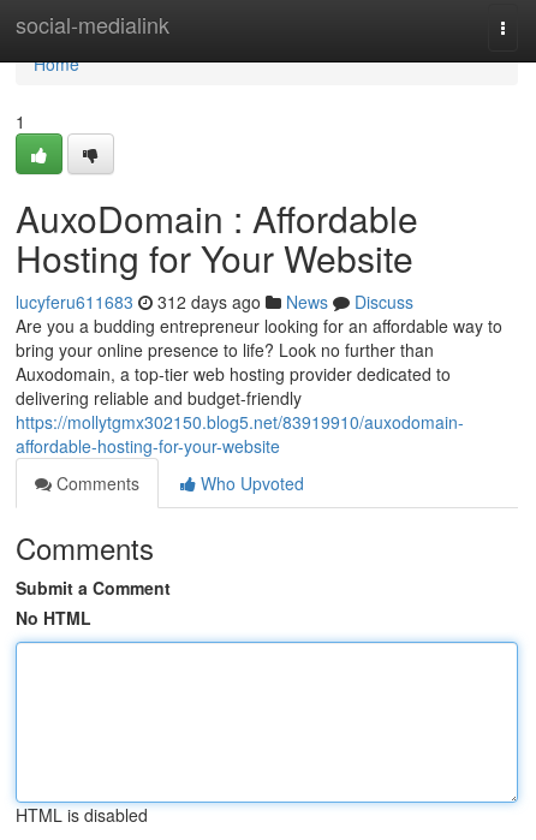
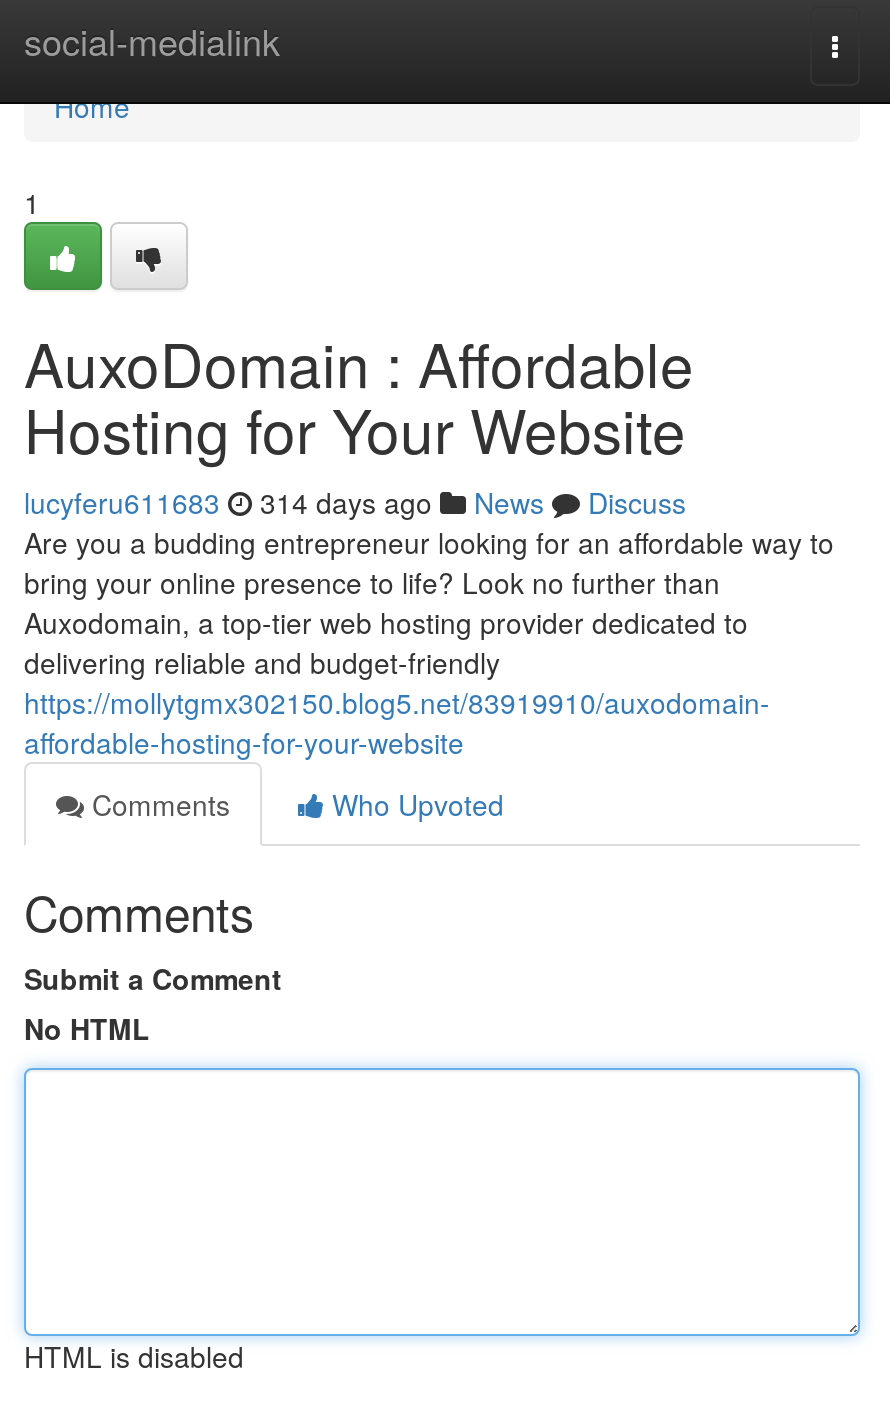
[16,290,413,314] lucyferu611683 312 days ago News Discuss -> [24,482,686,522] lucyferu611683 314 days ago News Discuss

